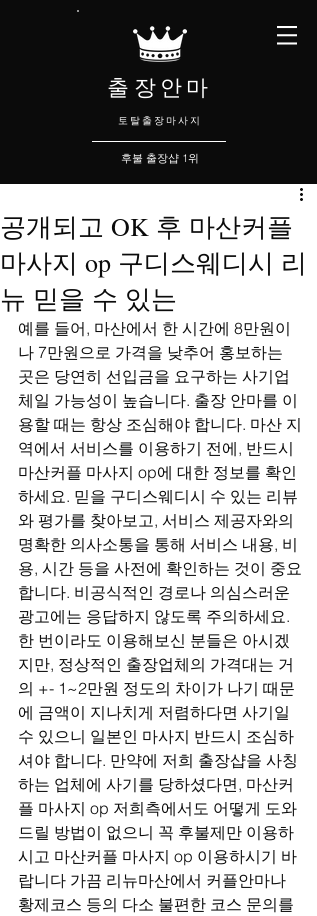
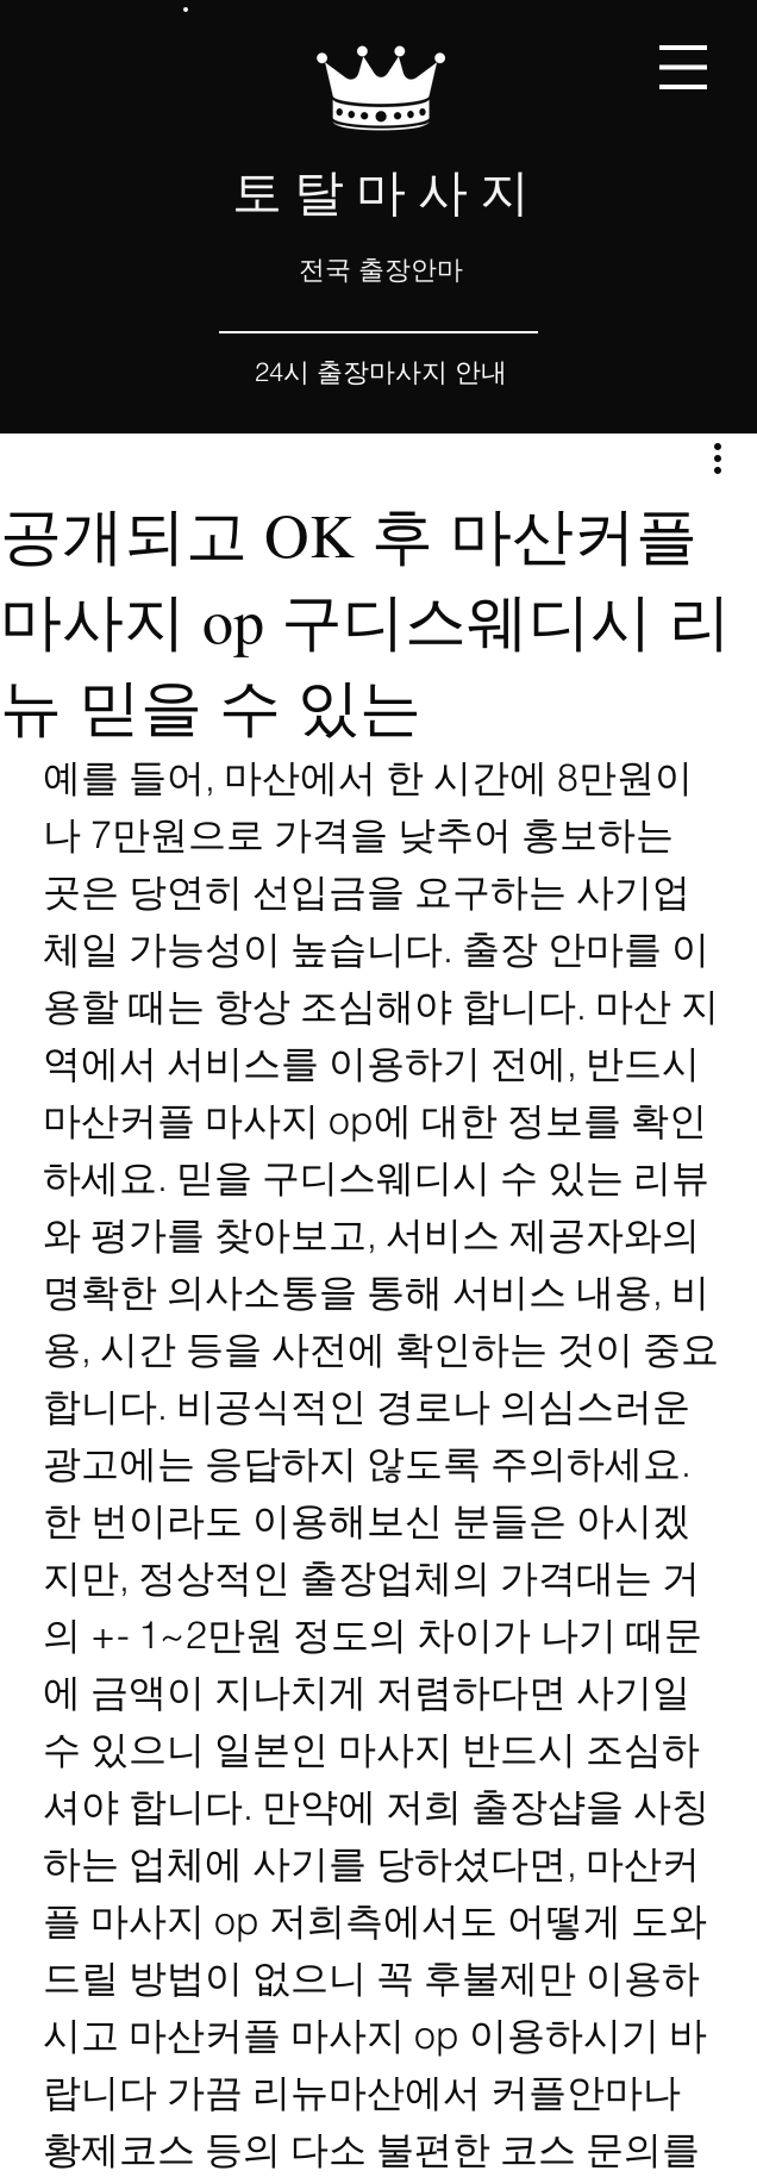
[107,74,213,165] 출장안마 | 토탈출장마사지 | 후불 출장샵 1위 -> [232,157,530,388] 토 탈 마 사 지 | 전국 출장안마 | 24시 출장마사지 안내

